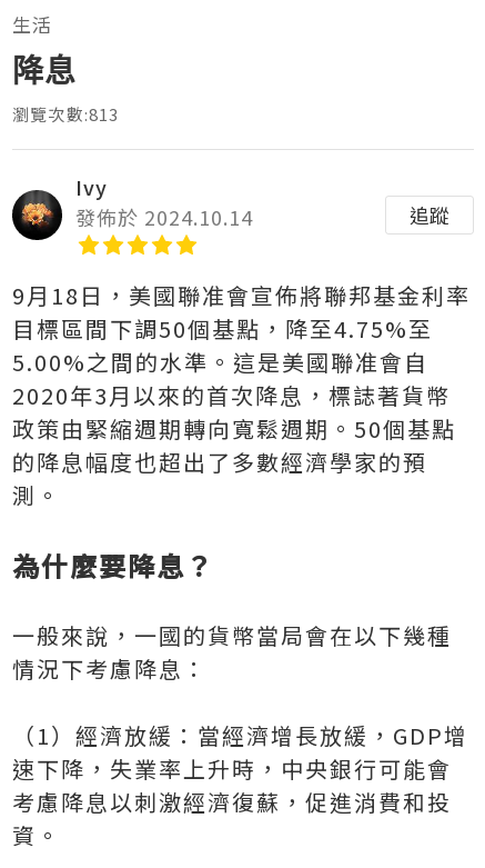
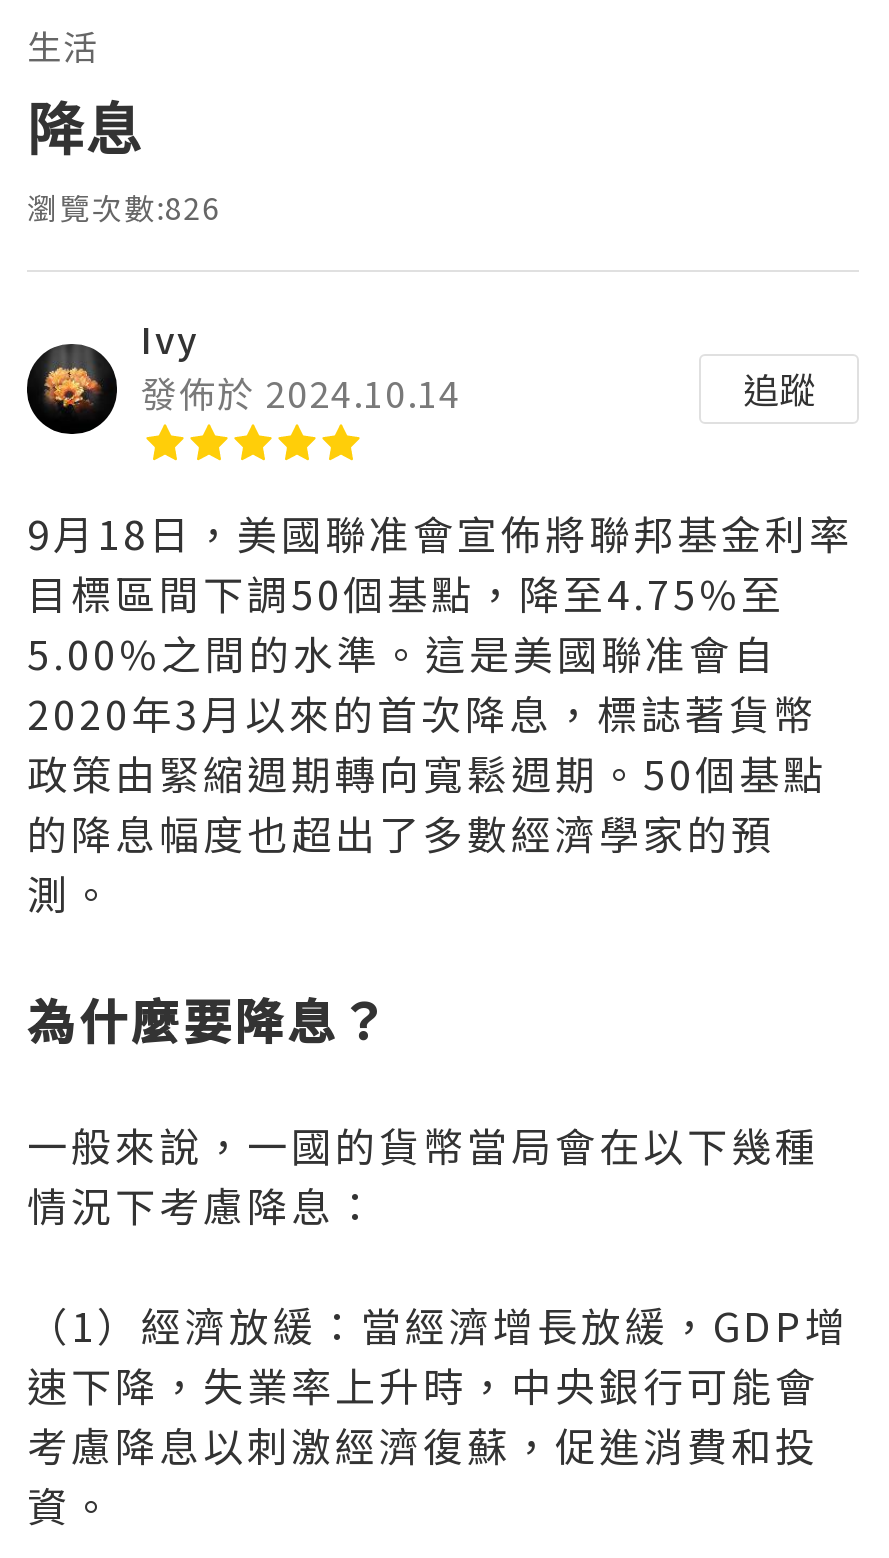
[12,102,119,126] 瀏覽次數:813 -> [27,186,220,228] 瀏覽次數:826

